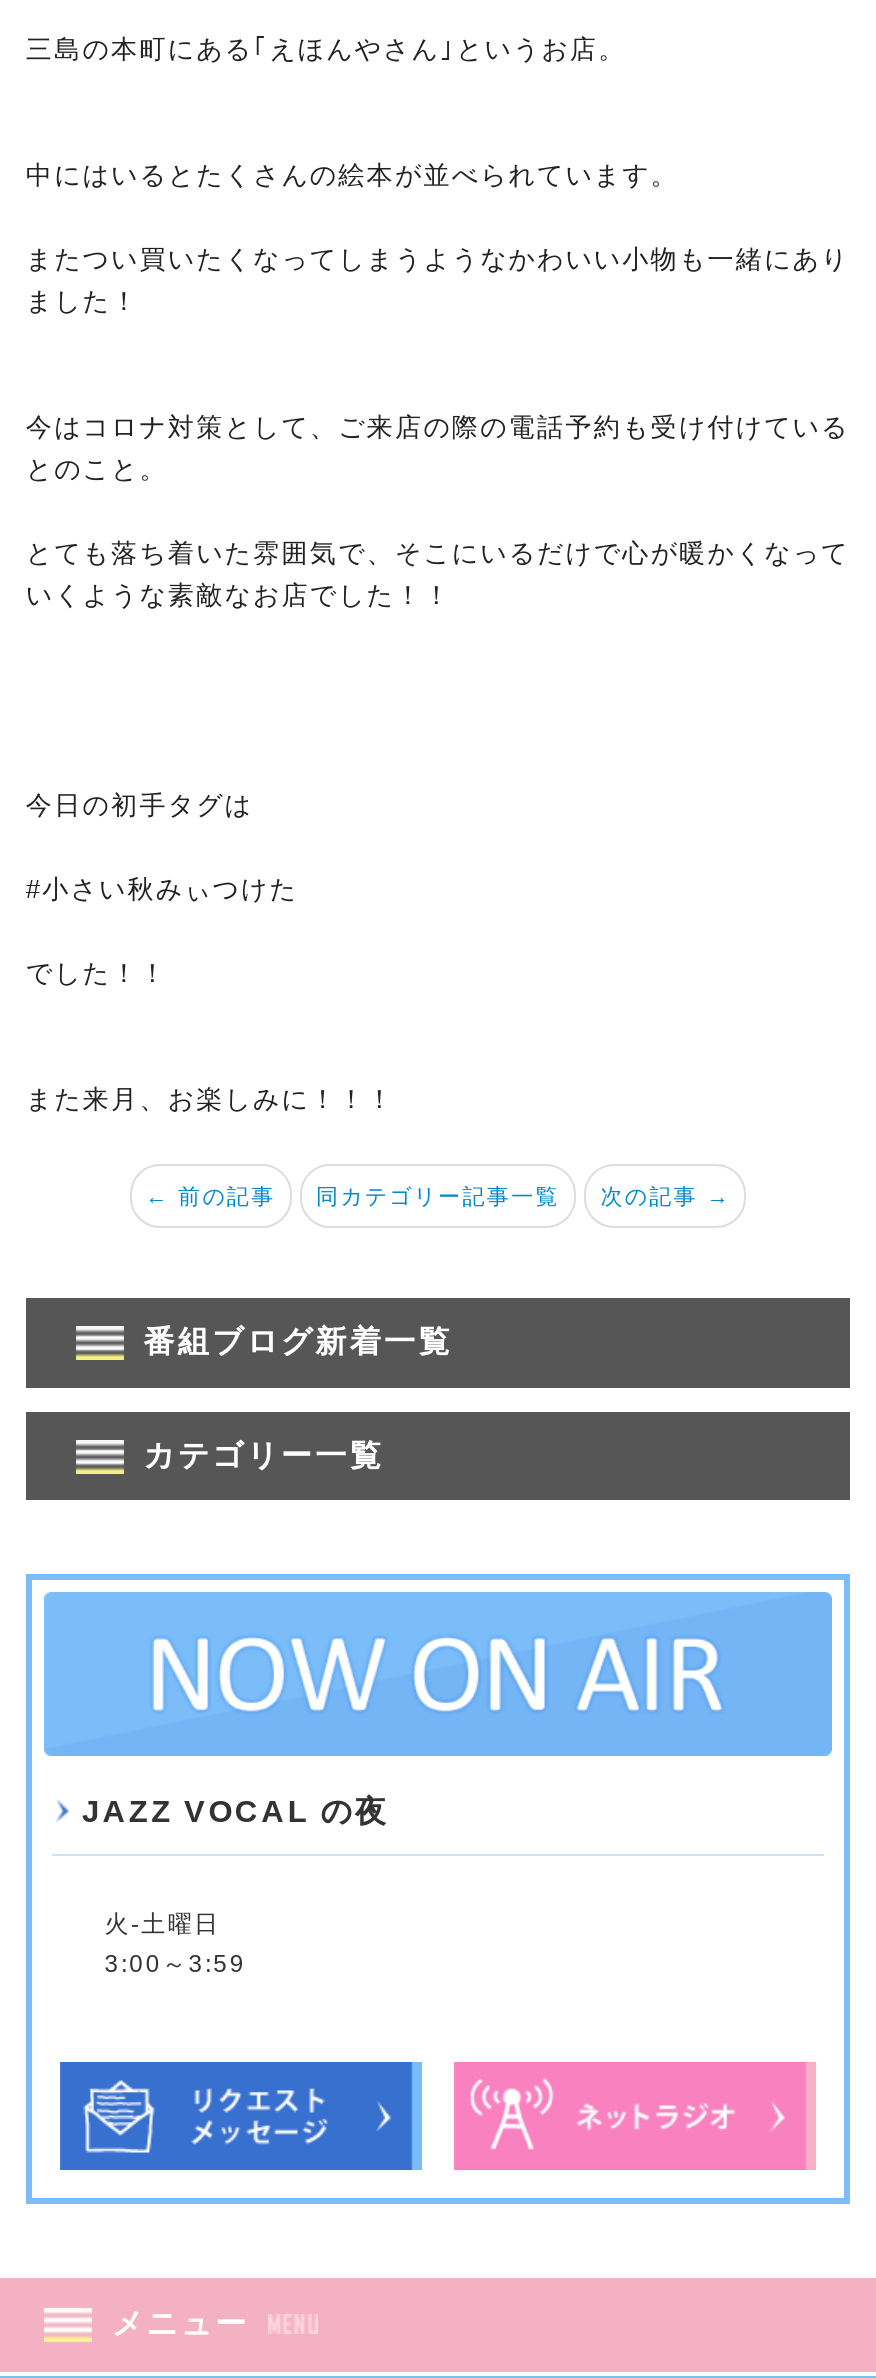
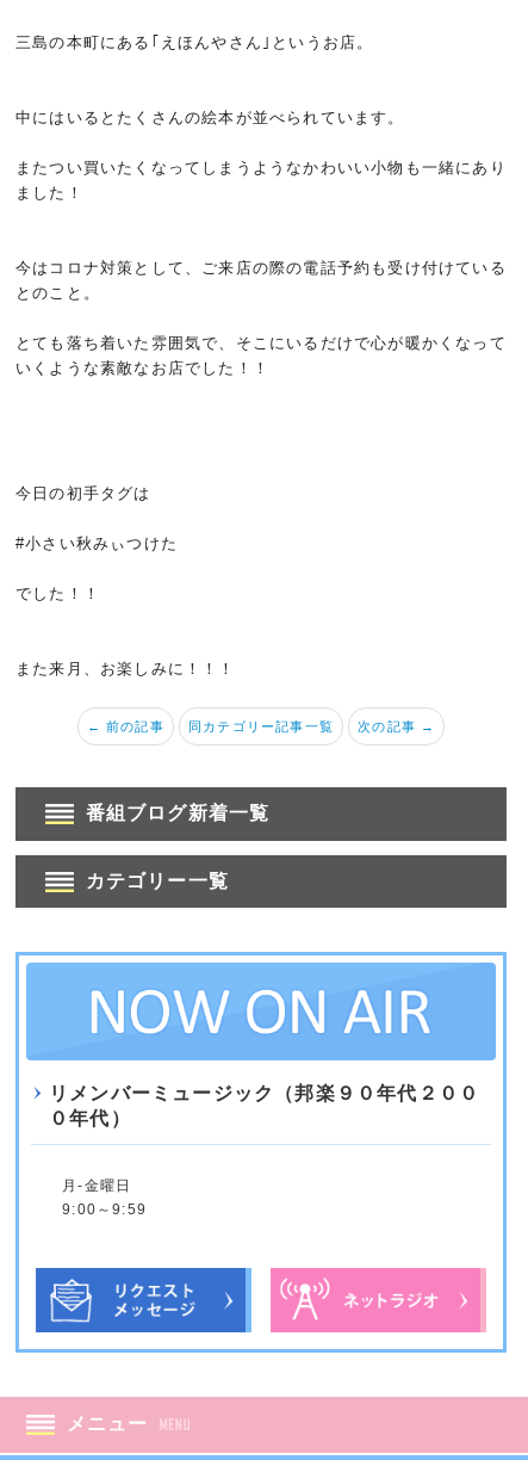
[82,1793,389,1827] JAZZ VOCAL の夜 -> [49,1083,479,1128] リメンバーミュージック（邦楽９０年代２００ | ０年代）
[104,1910,246,1978] 火-土曜日 | 3:00～3:59 -> [62,1177,147,1218] 月-金曜日 | 9:00～9:59

